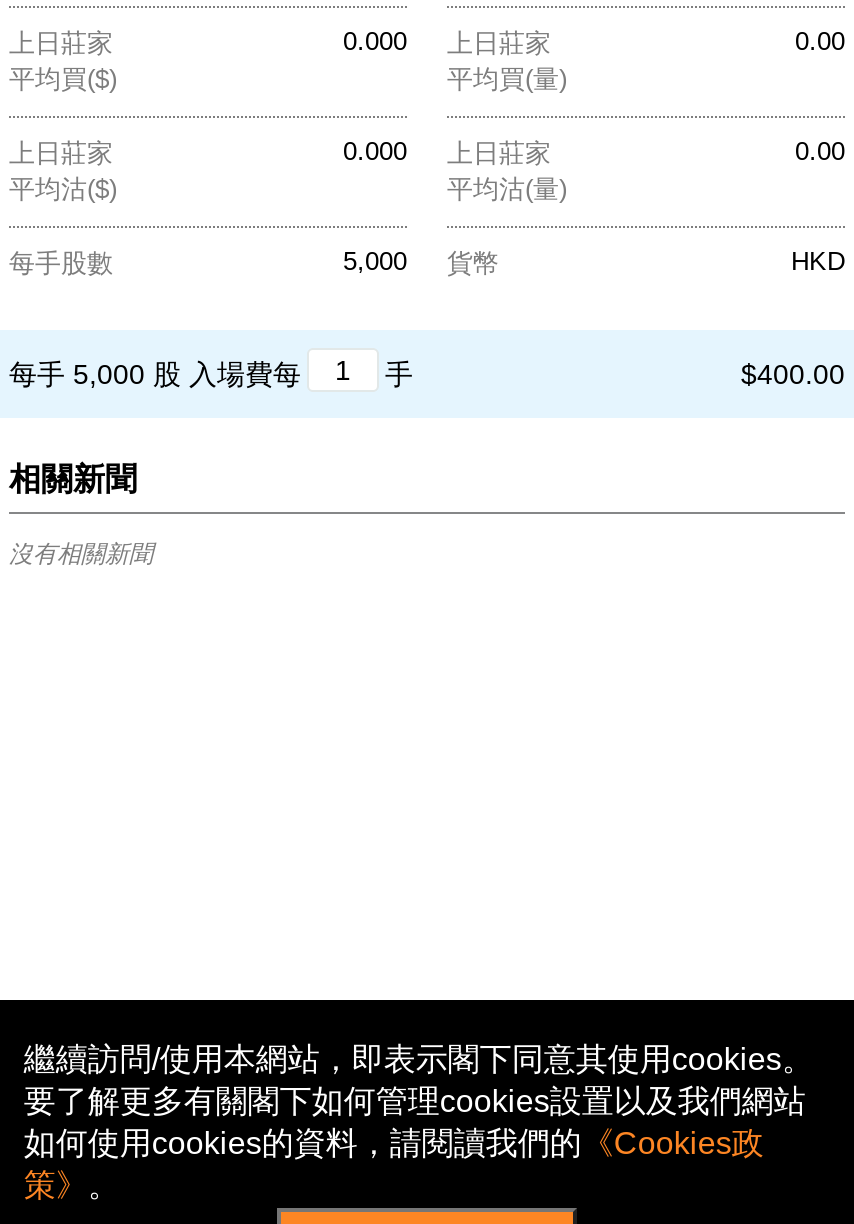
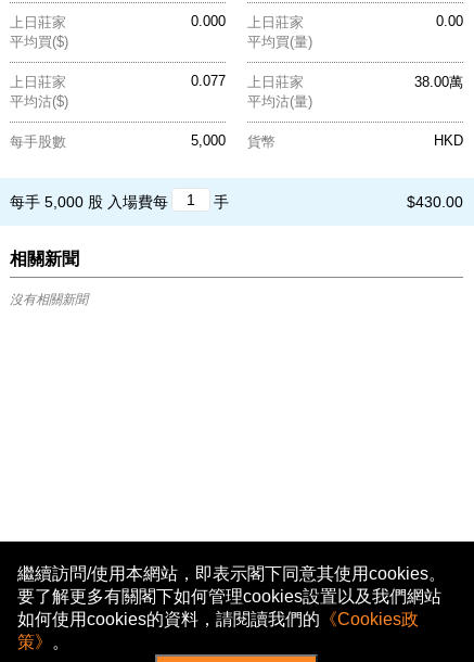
[343,136,551,168] 0.000 上日莊家 -> [191,73,304,90] 0.077 上日莊家
[795,136,845,166] 0.00 -> [414,74,463,90] 38.00萬
[741,358,845,390] $400.00 -> [407,193,463,211] $430.00

